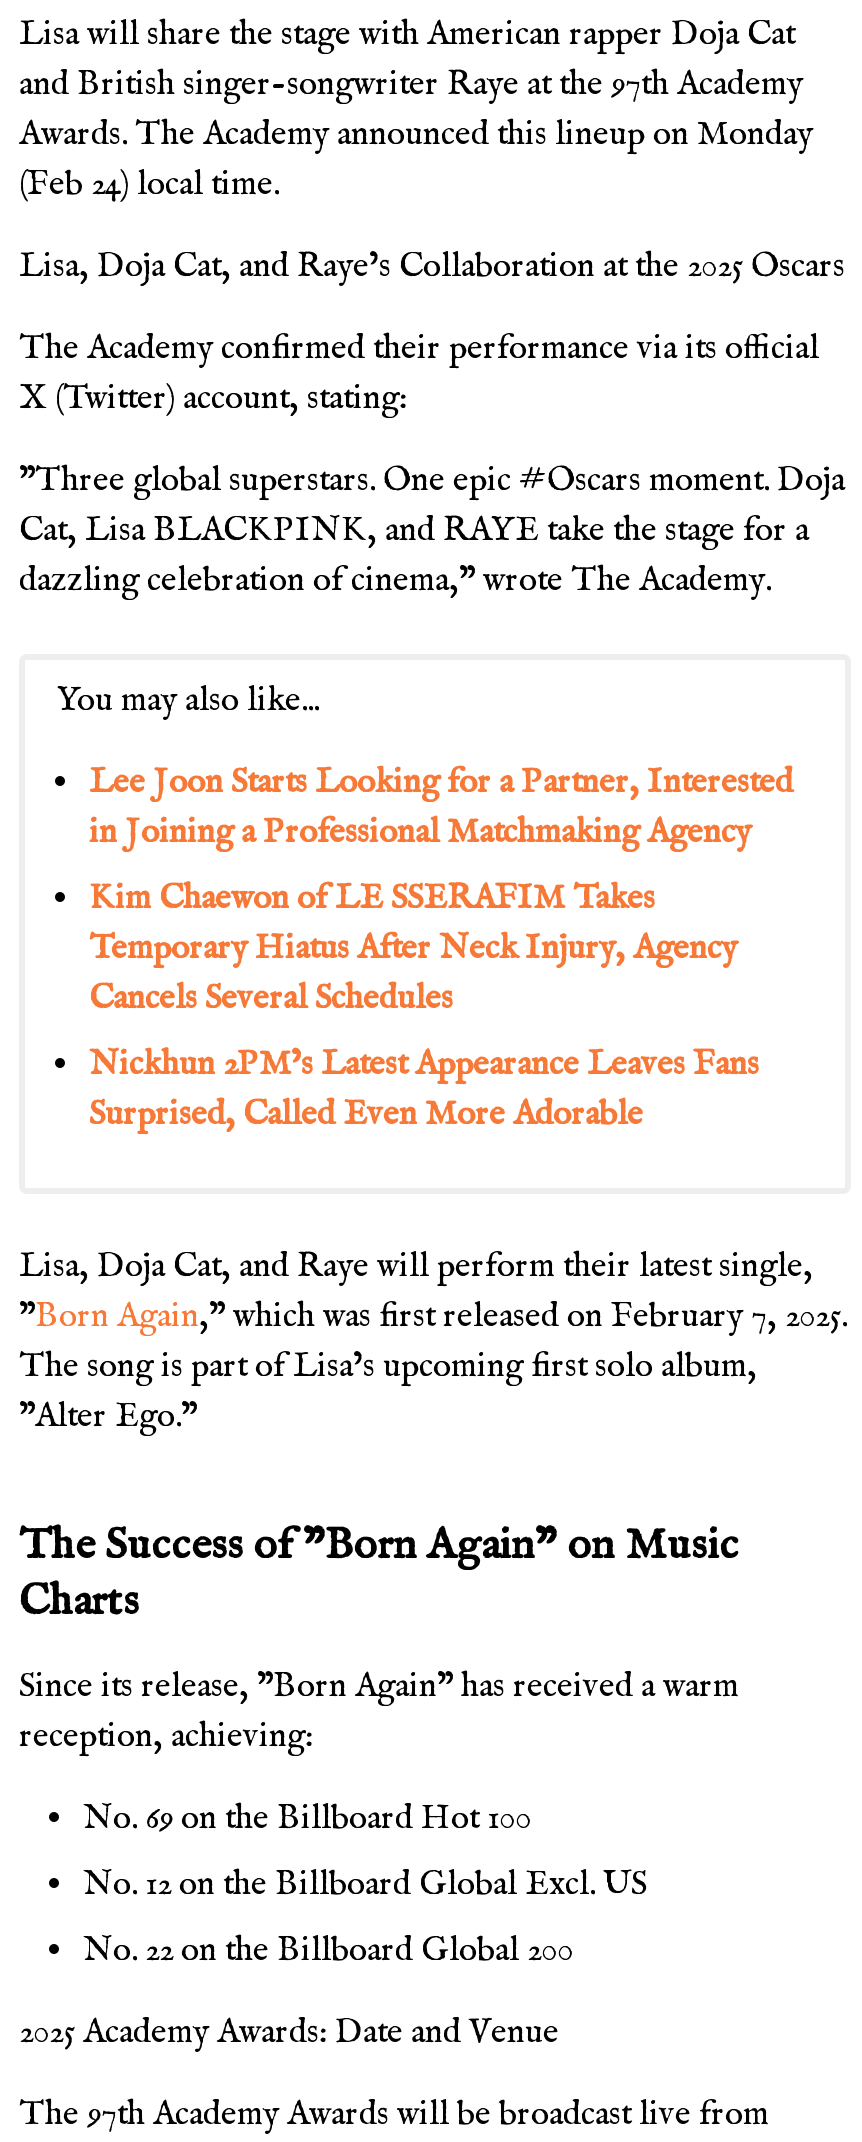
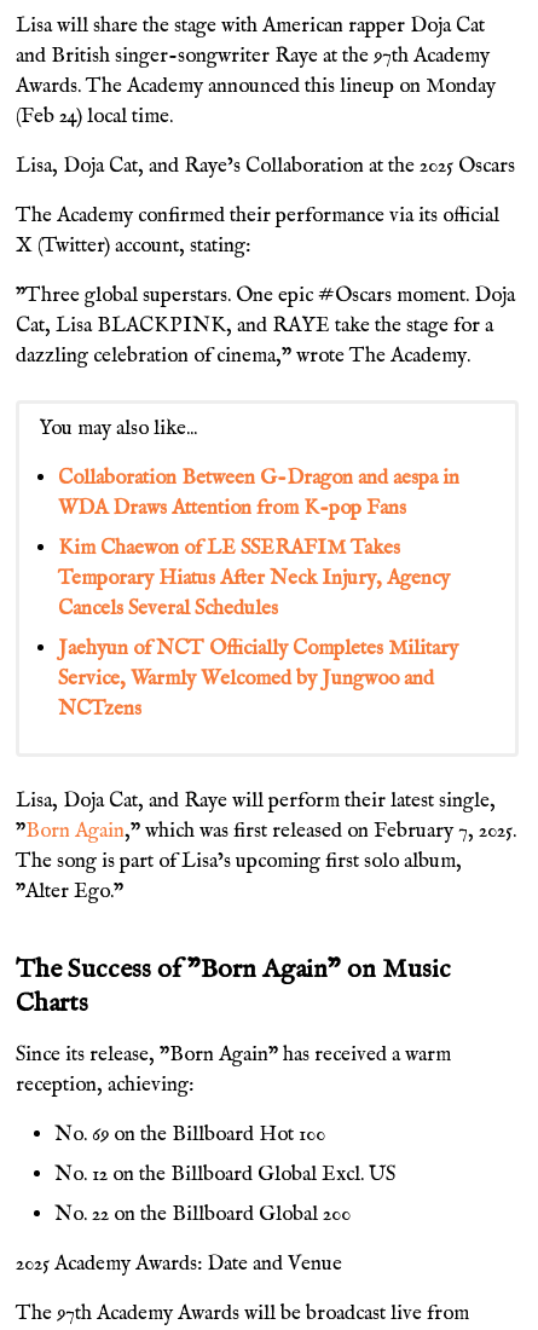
[89,762,793,854] Lee Joon Starts Looking for a Partner, Interested | in Joining a Professional Matchmaking Agency -> [58,465,459,521] Collaboration Between G-Dragon and aespa in | WDA Draws Attention from K-pop Fans
[89,1044,759,1136] Nickhun 2PM’s Latest Appearance Leaves Fans | Surprised, Called Even More Adorable -> [58,636,458,722] Jaehyun of NCT Officially Completes Military | Service, Warmly Welcomed by Jungwoo and | NCTzens

